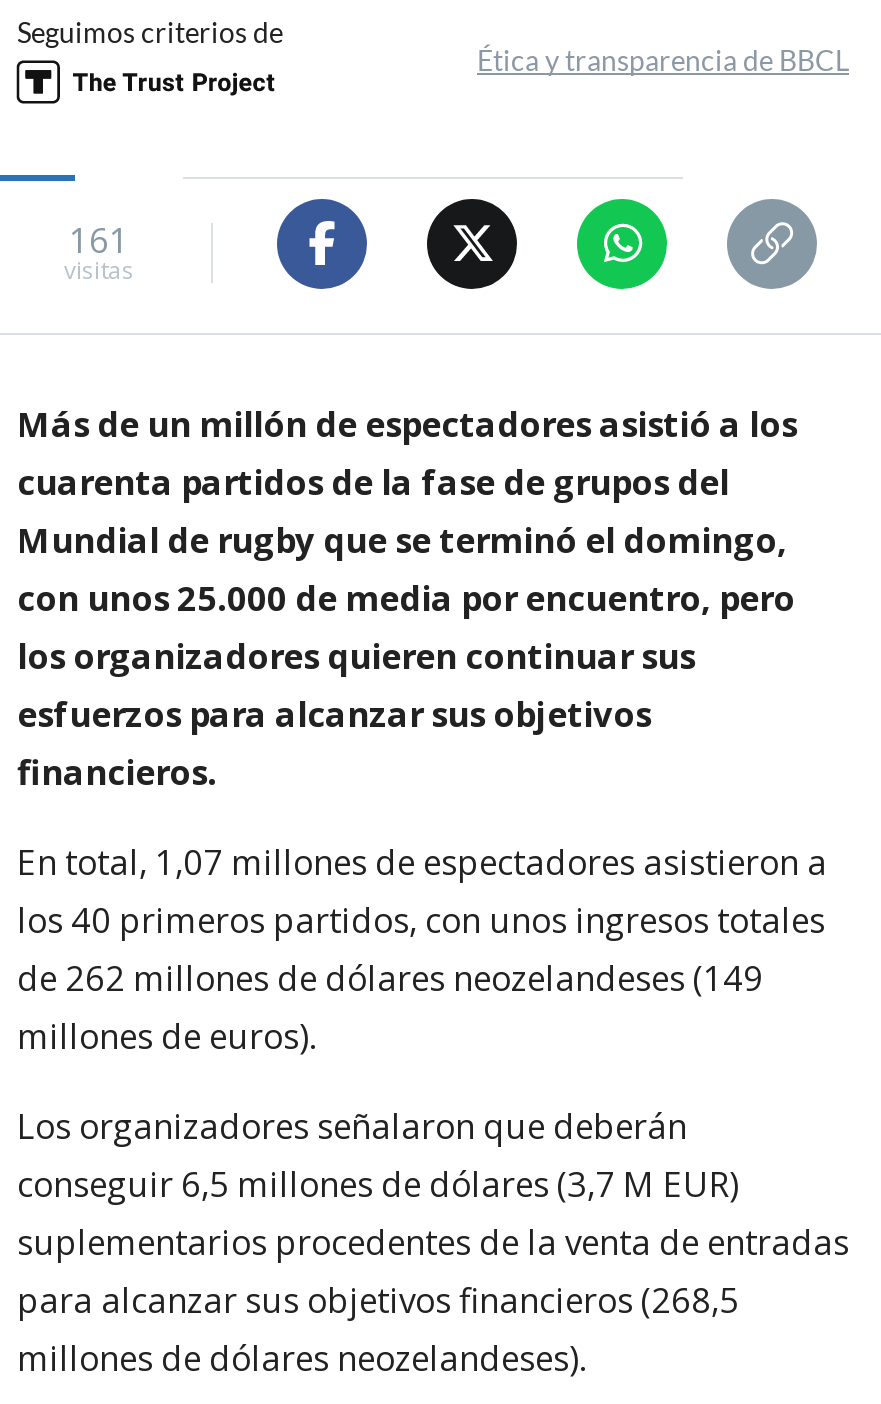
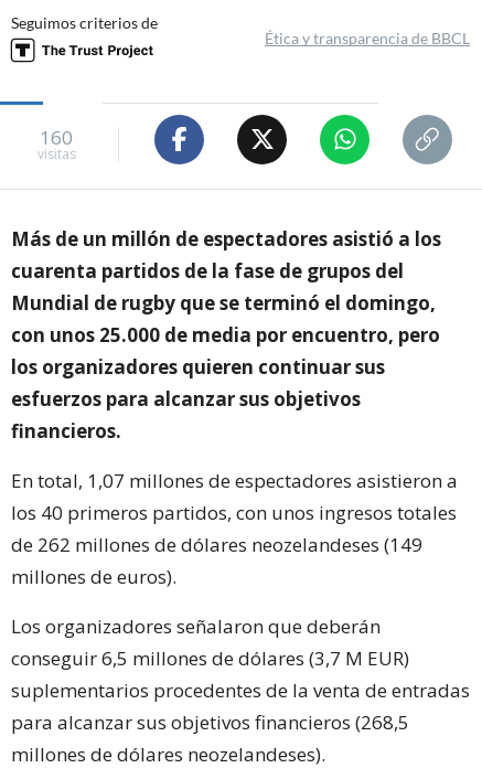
[69,218,129,264] 161 -> [40,125,73,150] 160

